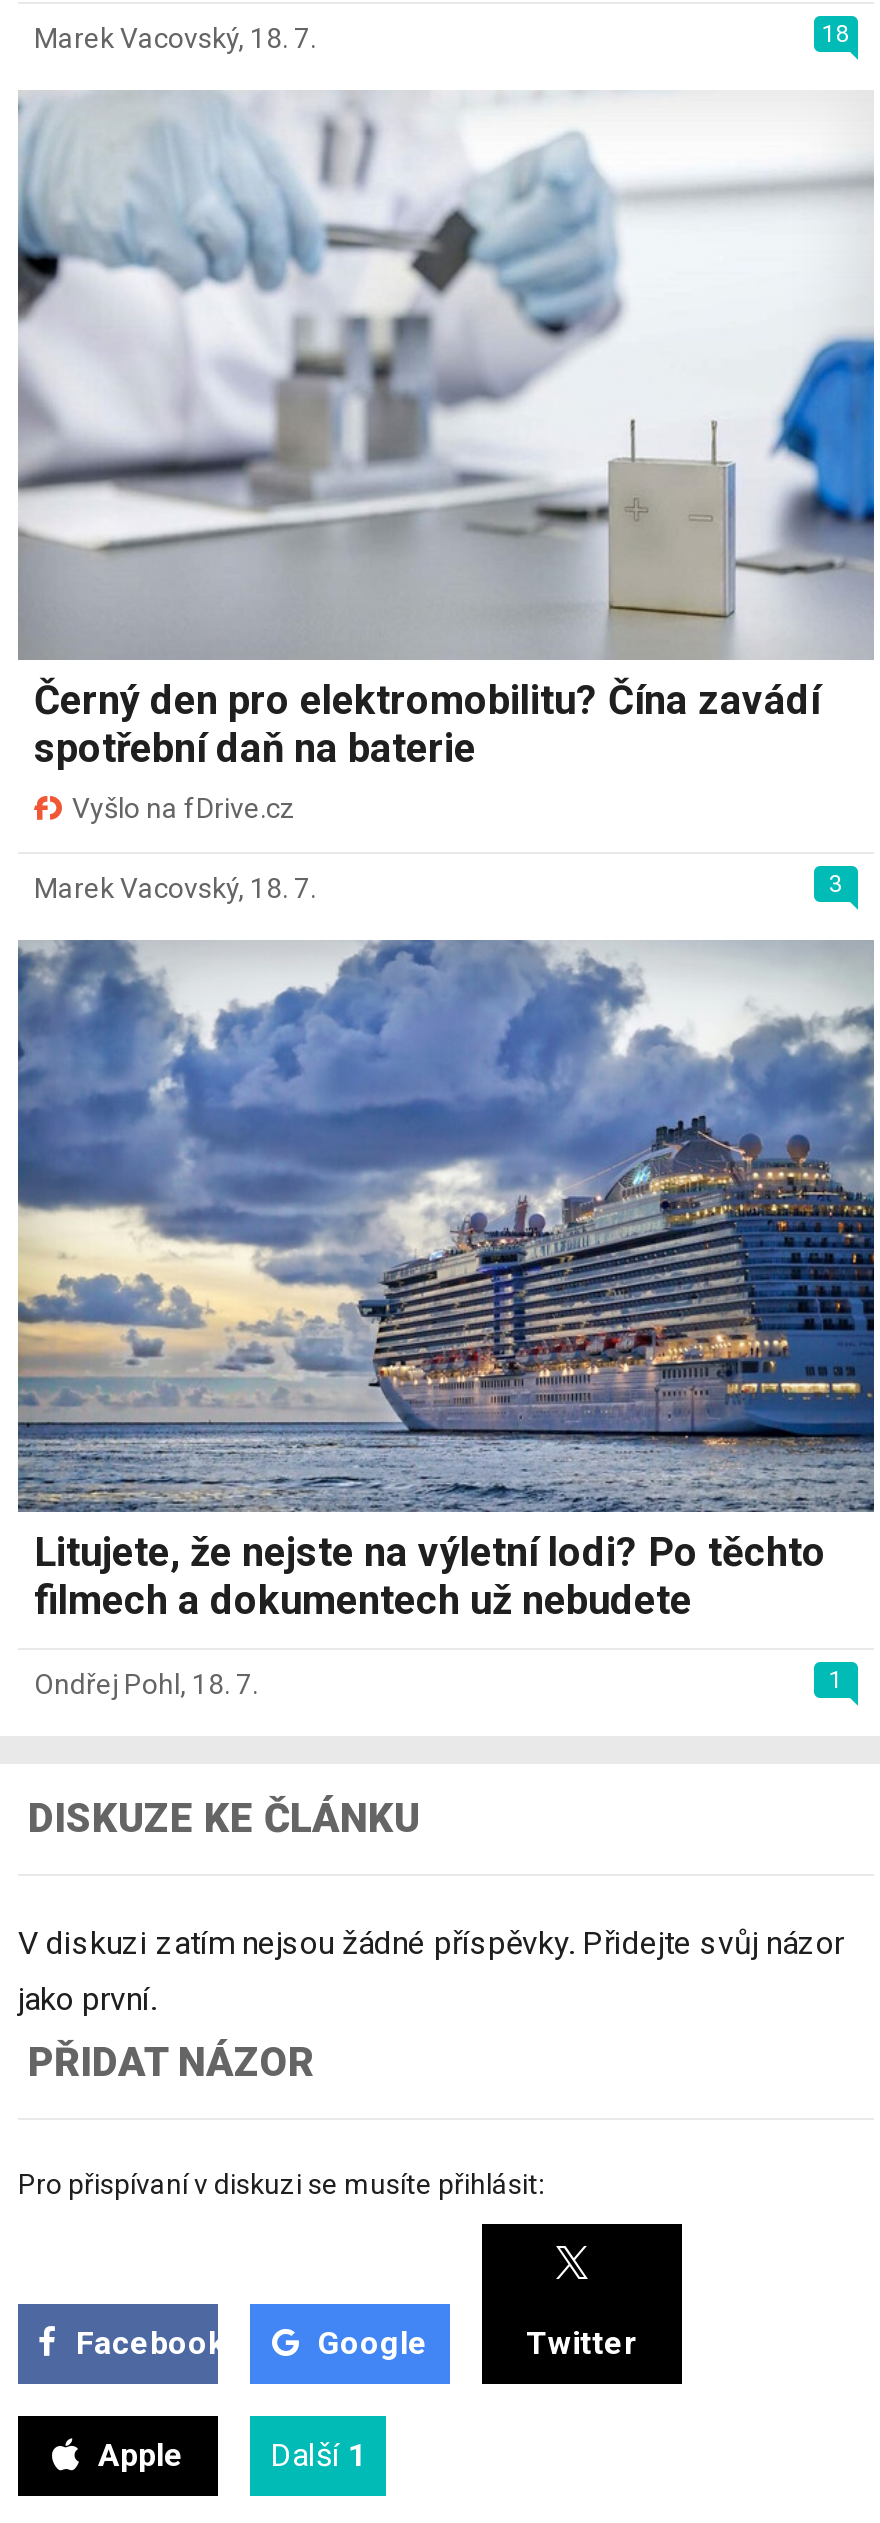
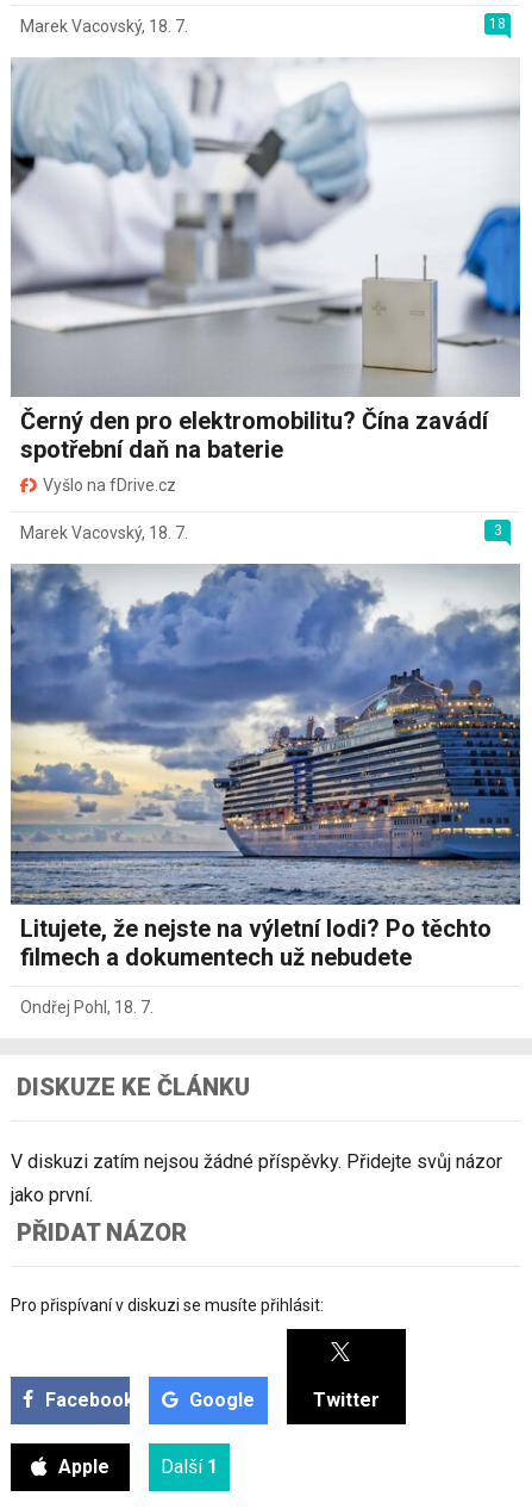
[829,1666,843,1694] 1 -> none

